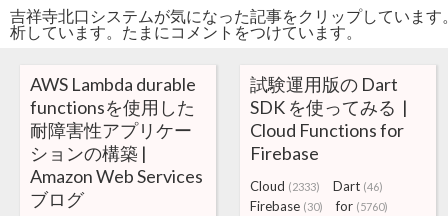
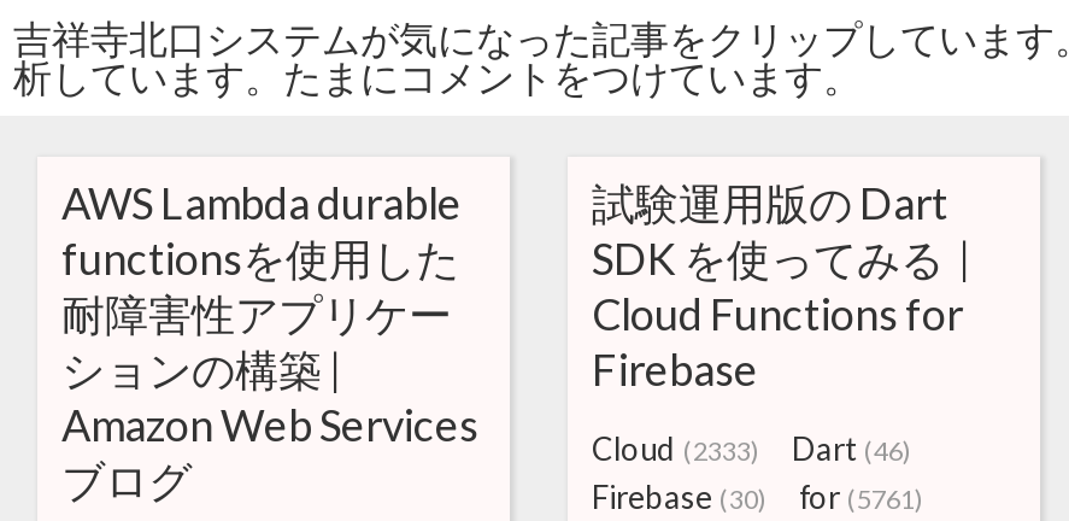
[250,198,388,214] Firebase (30) for (5760) -> [592,478,924,516] Firebase (30) for (5761)

